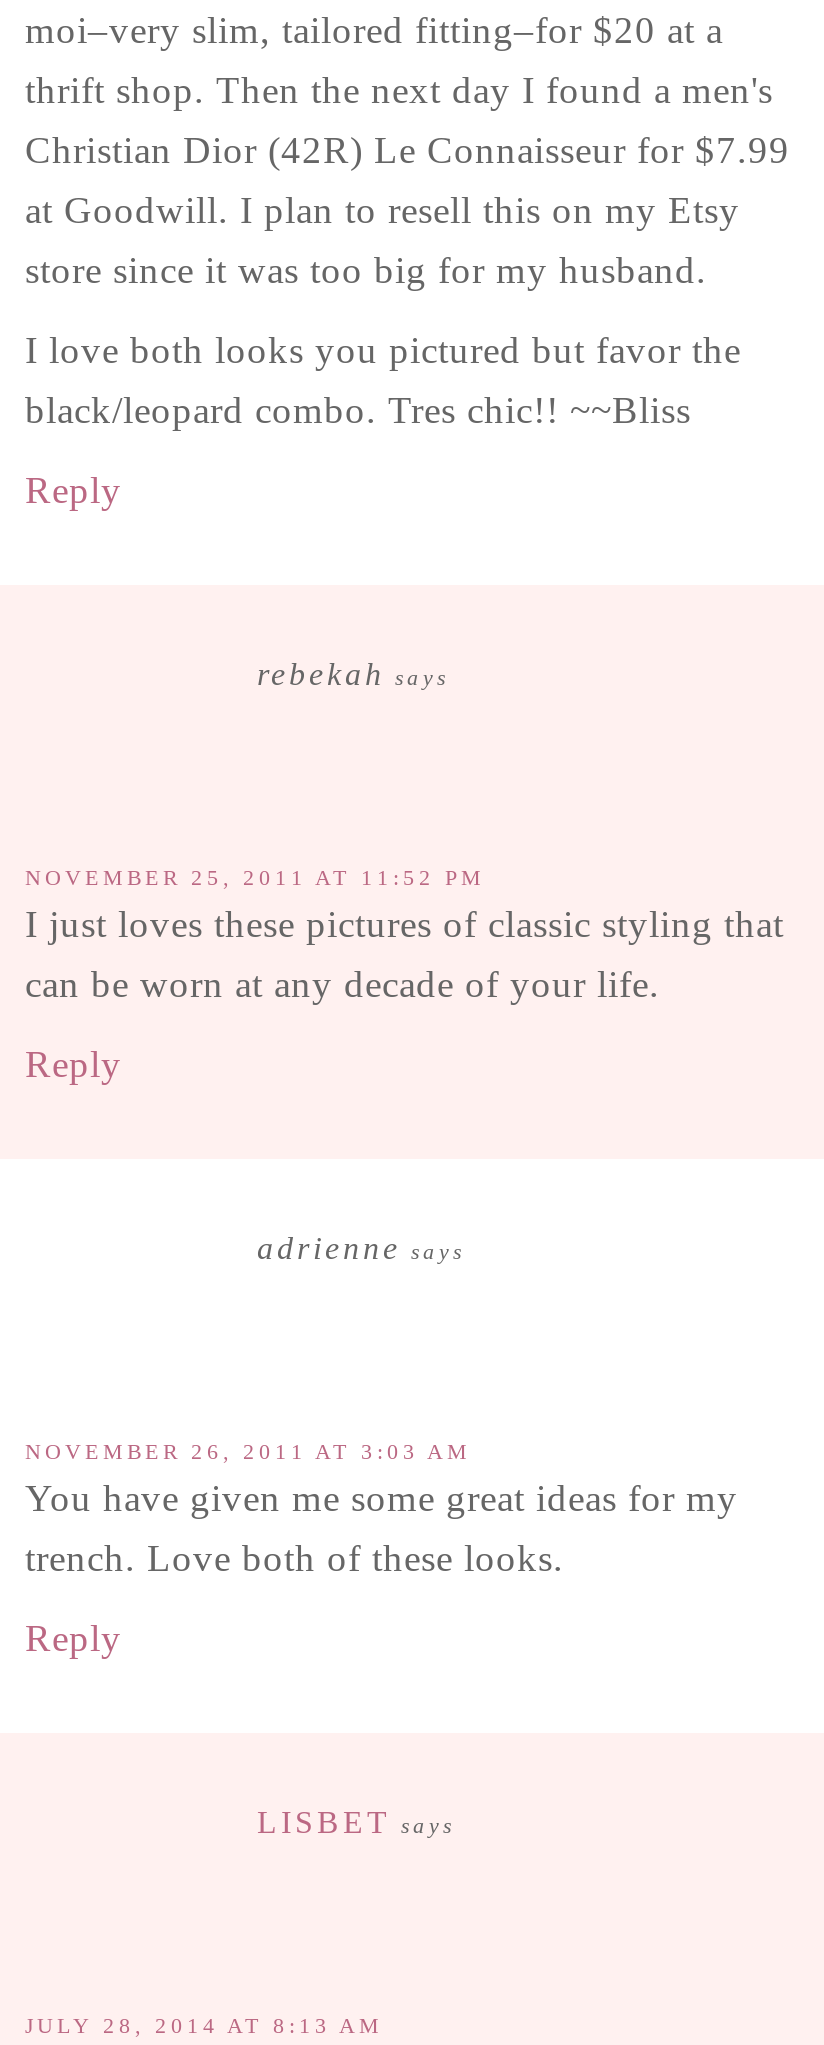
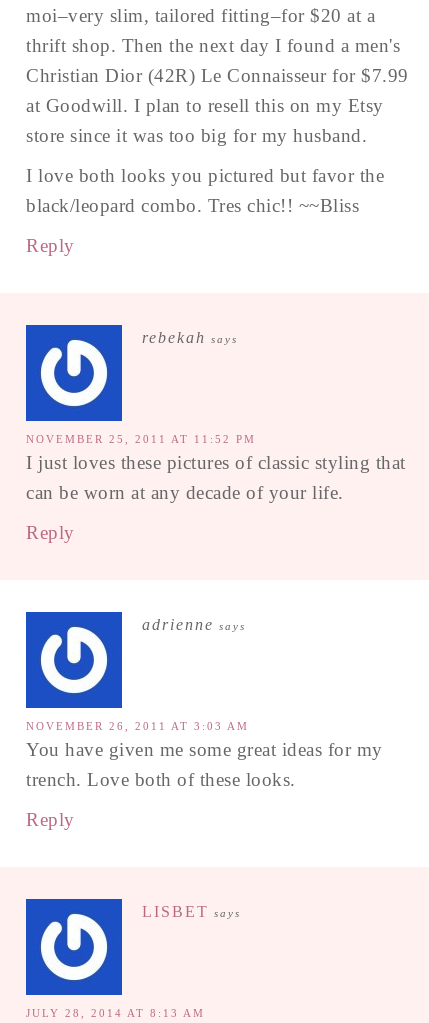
none -> [25,324,123,422] [image]
none -> [25,611,123,709] [image]
none -> [25,898,123,996] [image]

